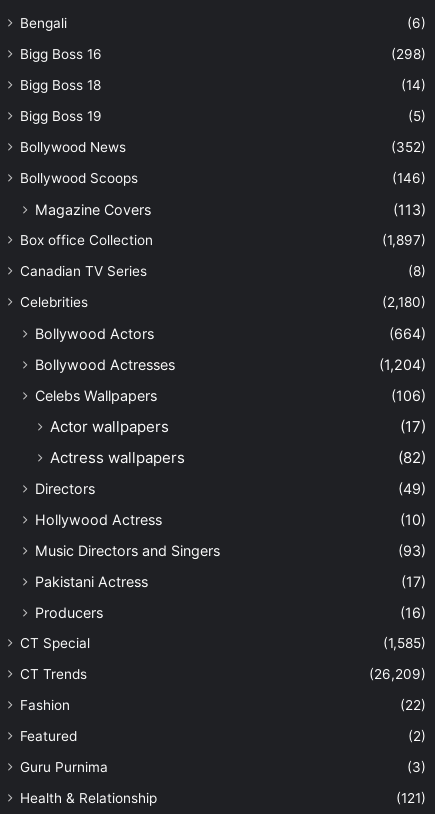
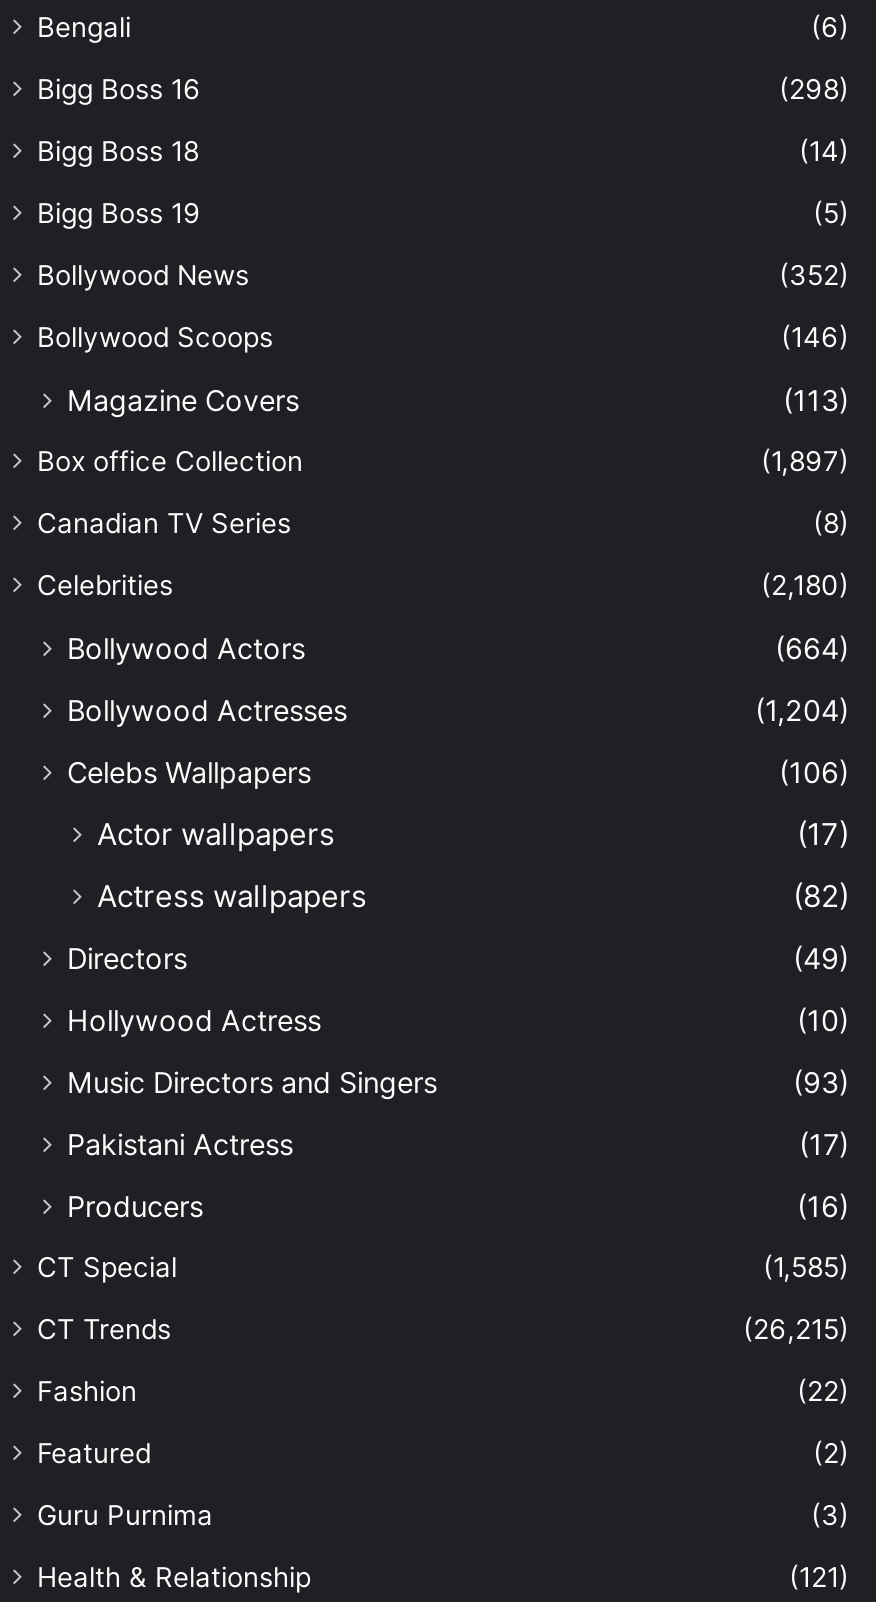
[369,666,426,682] (26,209) -> [743,1313,849,1345] (26,215)

